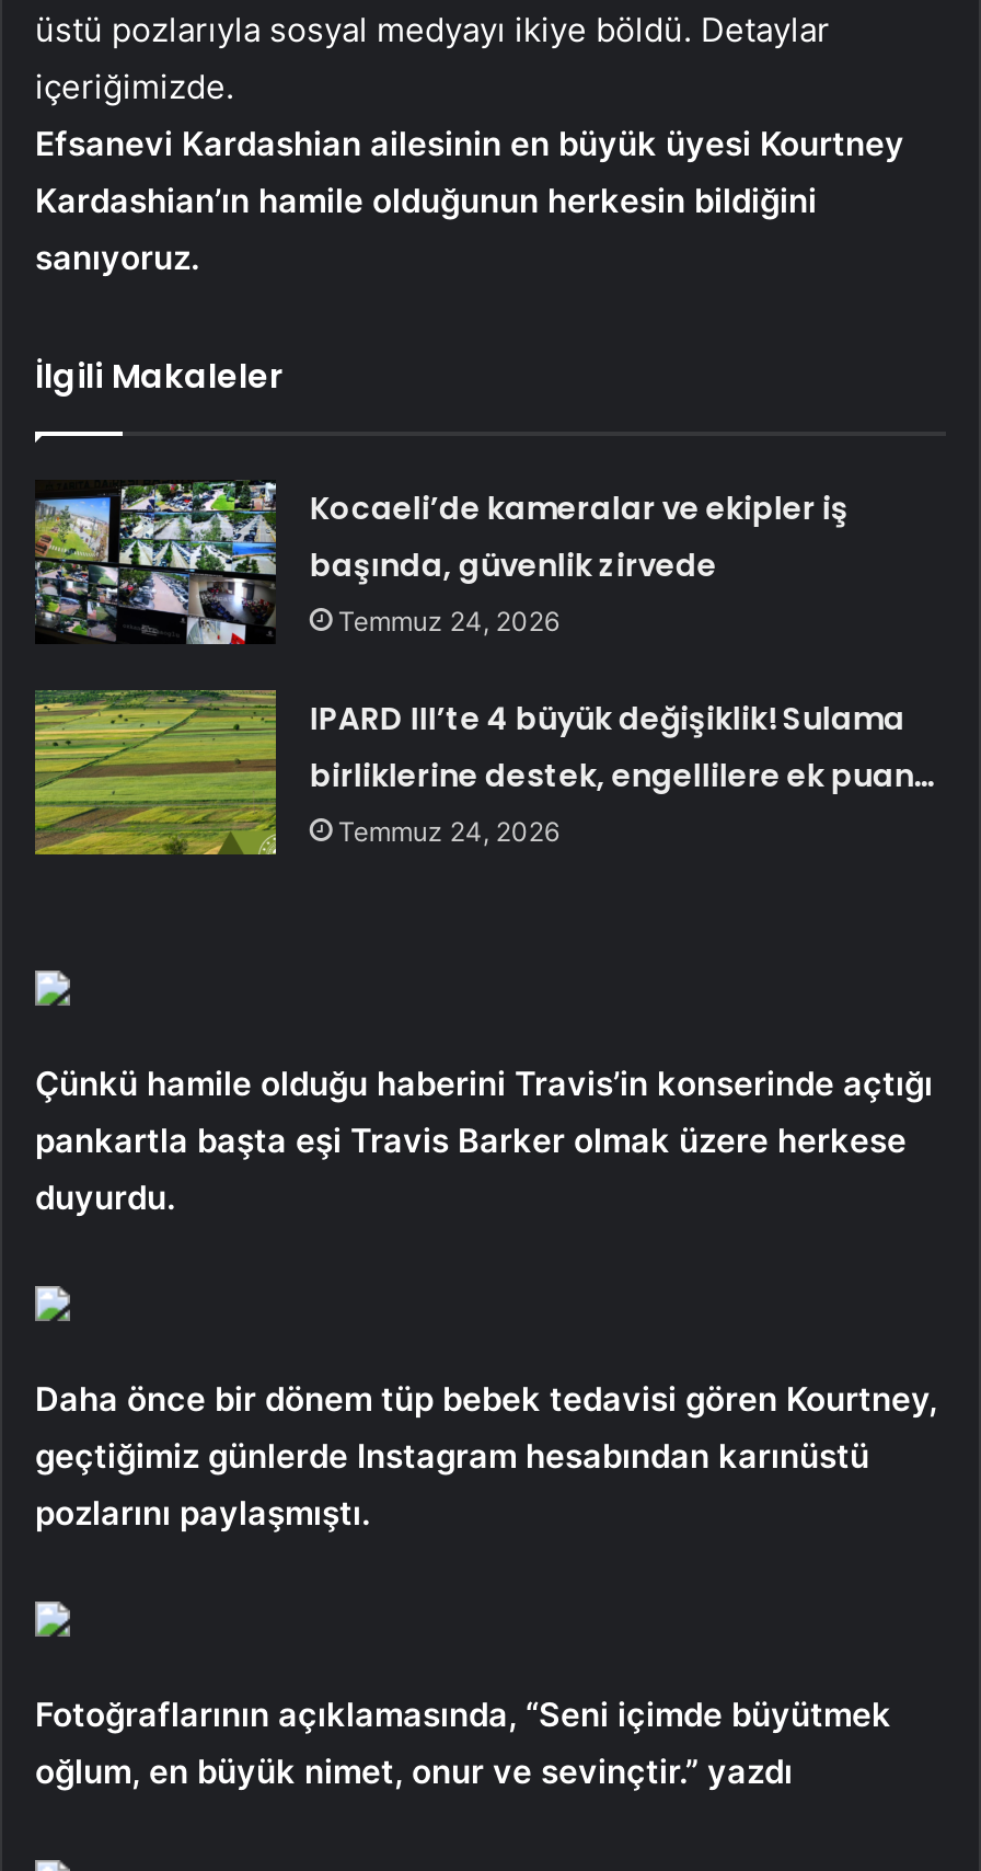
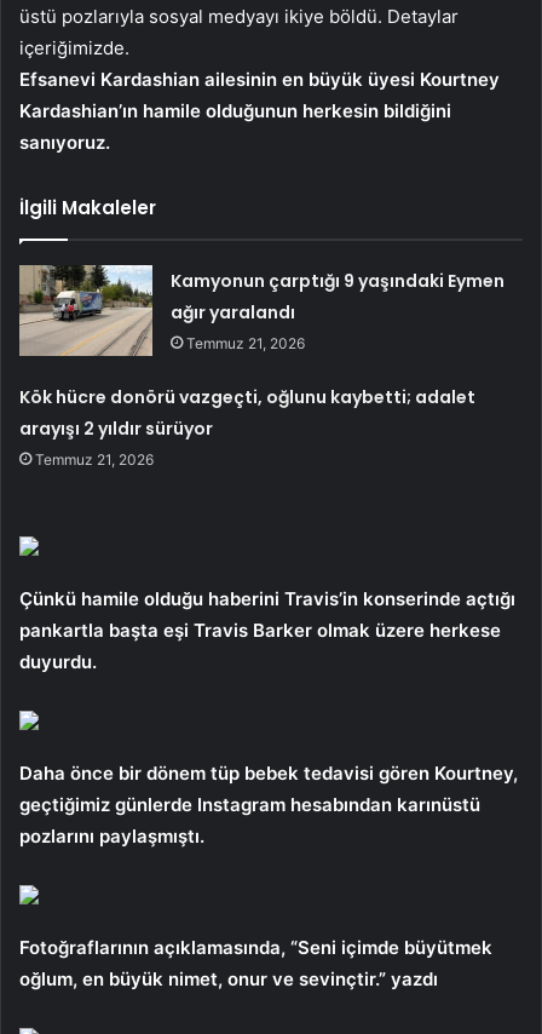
[33,478,848,646] [image] | Kocaeli’de kameralar ve ekipler iş | başında, güvenlik zirvede | Temmuz 24, 2026 -> [18,264,505,357] [image] | Kamyonun çarptığı 9 yaşındaki Eymen | ağır yaralandı | Temmuz 21, 2026
[309,696,936,847] IPARD III’te 4 büyük değişiklik! Sulama | birliklerine destek, engellilere ek puan… | Temmuz 24, 2026 -> [20,385,476,468] Kök hücre donörü vazgeçti, oğlunu kaybetti; adalet | arayışı 2 yıldır sürüyor | Temmuz 21, 2026

